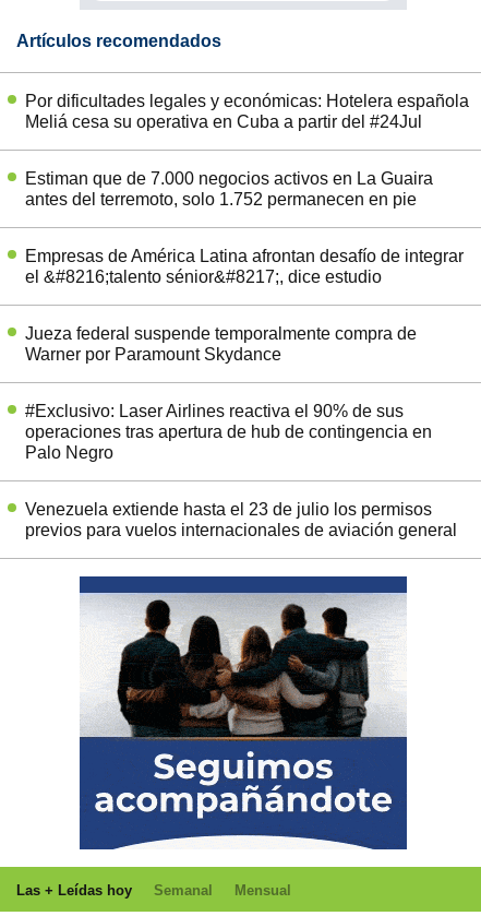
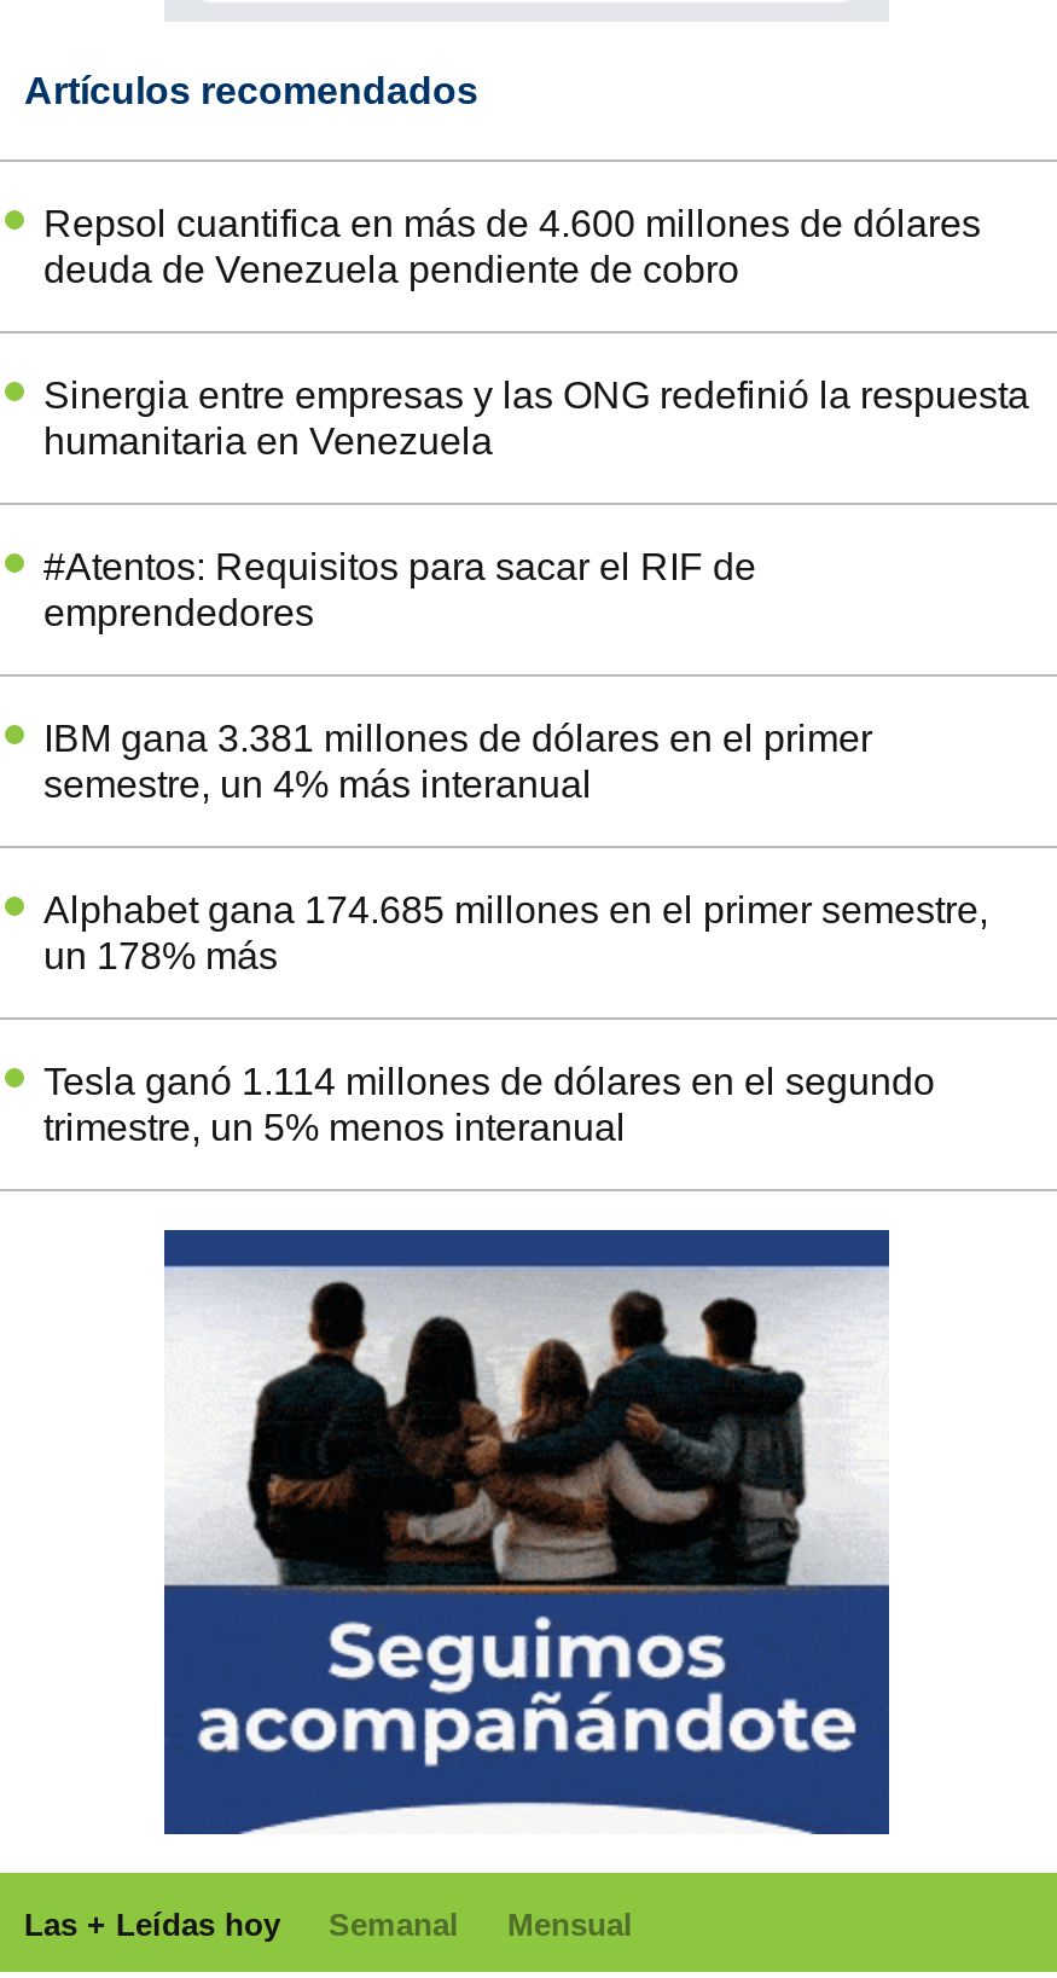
[25,92,469,131] Por dificultades legales y económicas: Hotelera española | Meliá cesa su operativa en Cuba a partir del #24Jul -> [43,203,981,290] Repsol cuantifica en más de 4.600 millones de dólares | deuda de Venezuela pendiente de cobro
[25,169,433,208] Estiman que de 7.000 negocios activos en La Guaira | antes del terremoto, solo 1.752 permanecen en pie -> [43,374,1029,461] Sinergia entre empresas y las ONG redefinió la respuesta | humanitaria en Venezuela
[25,247,464,286] Empresas de América Latina afrontan desafío de integrar | el &#8216;talento sénior&#8217;, dice estudio -> [43,546,756,633] #Atentos: Requisitos para sacar el RIF de | emprendedores
[25,324,417,363] Jueza federal suspende temporalmente compra de | Warner por Paramount Skydance -> [43,717,872,804] IBM gana 3.381 millones de dólares en el primer | semestre, un 4% más interanual
[25,402,432,462] #Exclusivo: Laser Airlines reactiva el 90% de sus | operaciones tras apertura de hub de contingencia en | Palo Negro -> [43,889,988,976] Alphabet gana 174.685 millones en el primer semestre, | un 178% más
[25,500,457,539] Venezuela extiende hasta el 23 de julio los permisos | previos para vuelos internacionales de aviación general -> [43,1061,935,1148] Tesla ganó 1.114 millones de dólares en el segundo | trimestre, un 5% menos interanual

